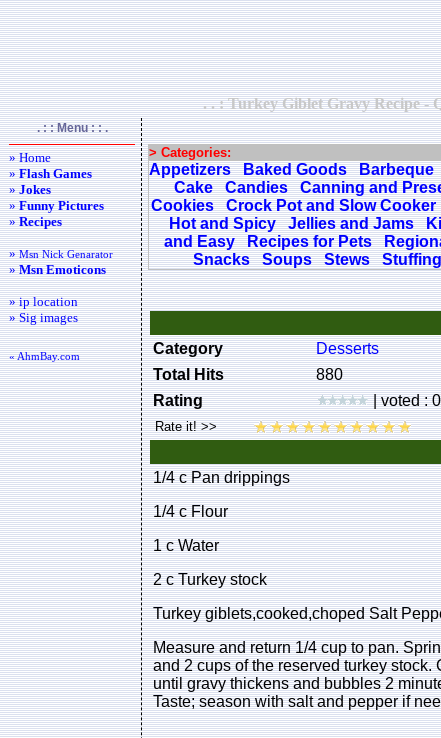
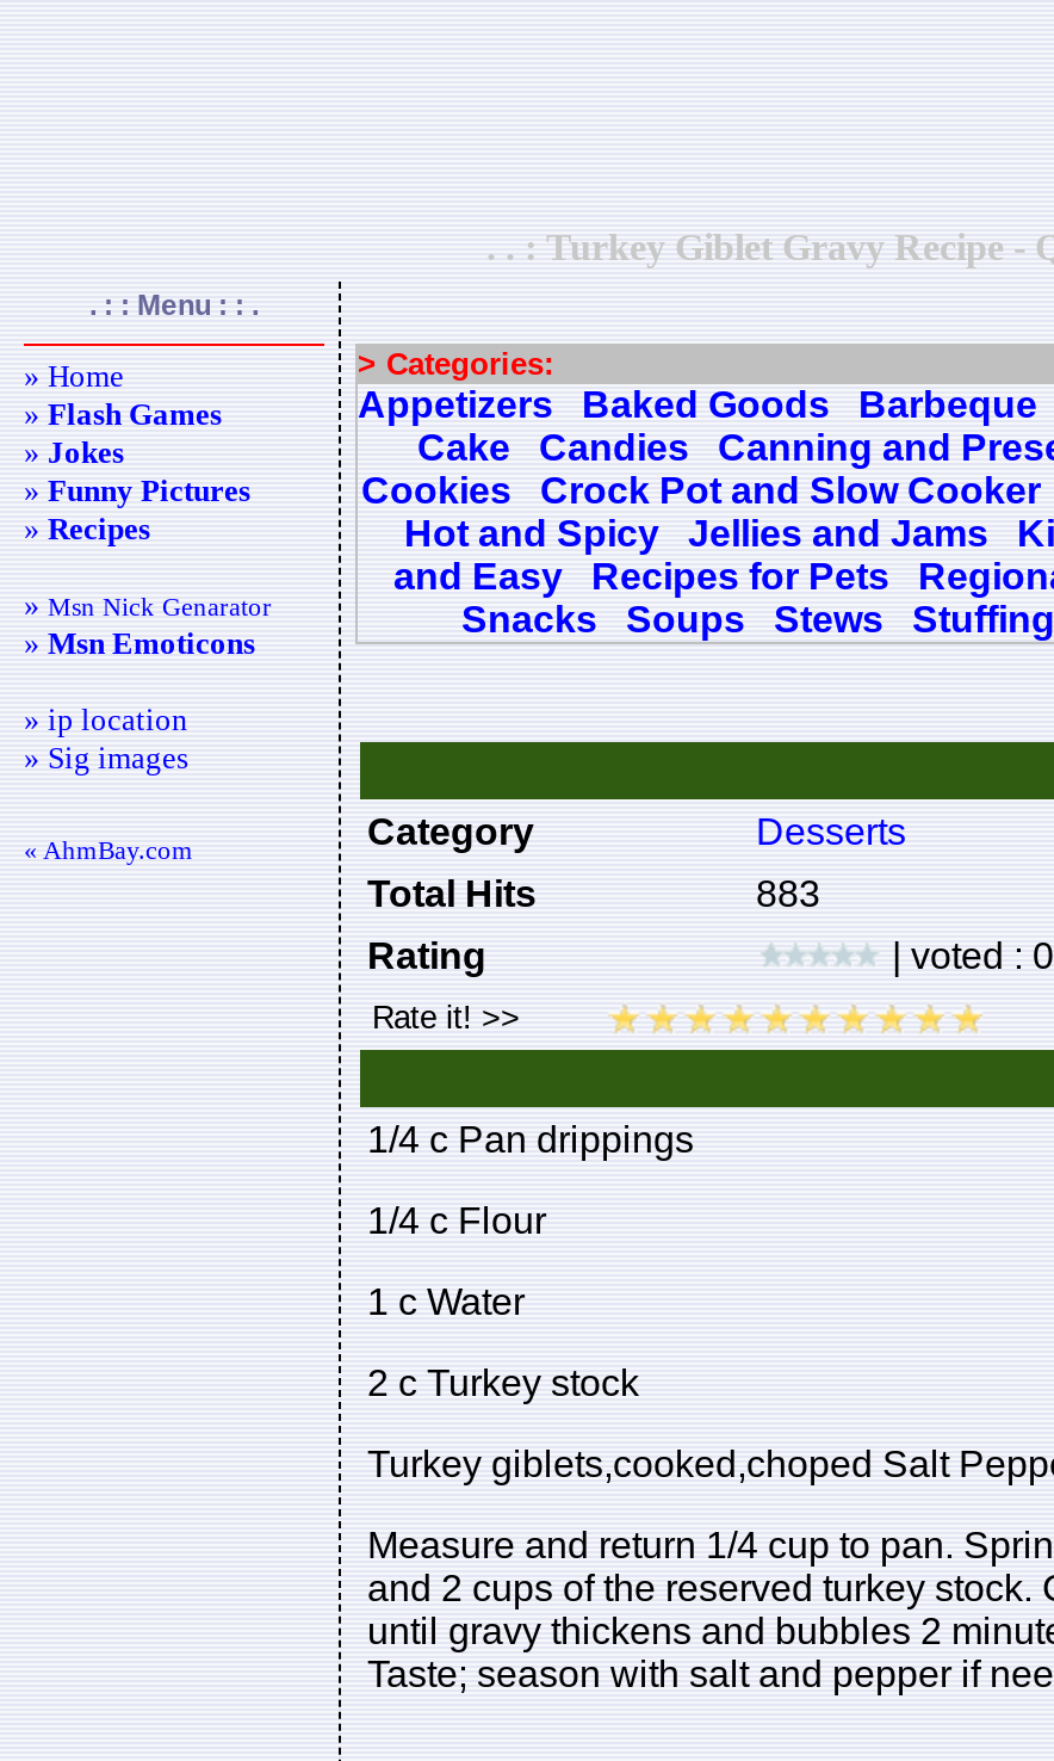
[316,366,343,383] 880 -> [756,873,820,914] 883

